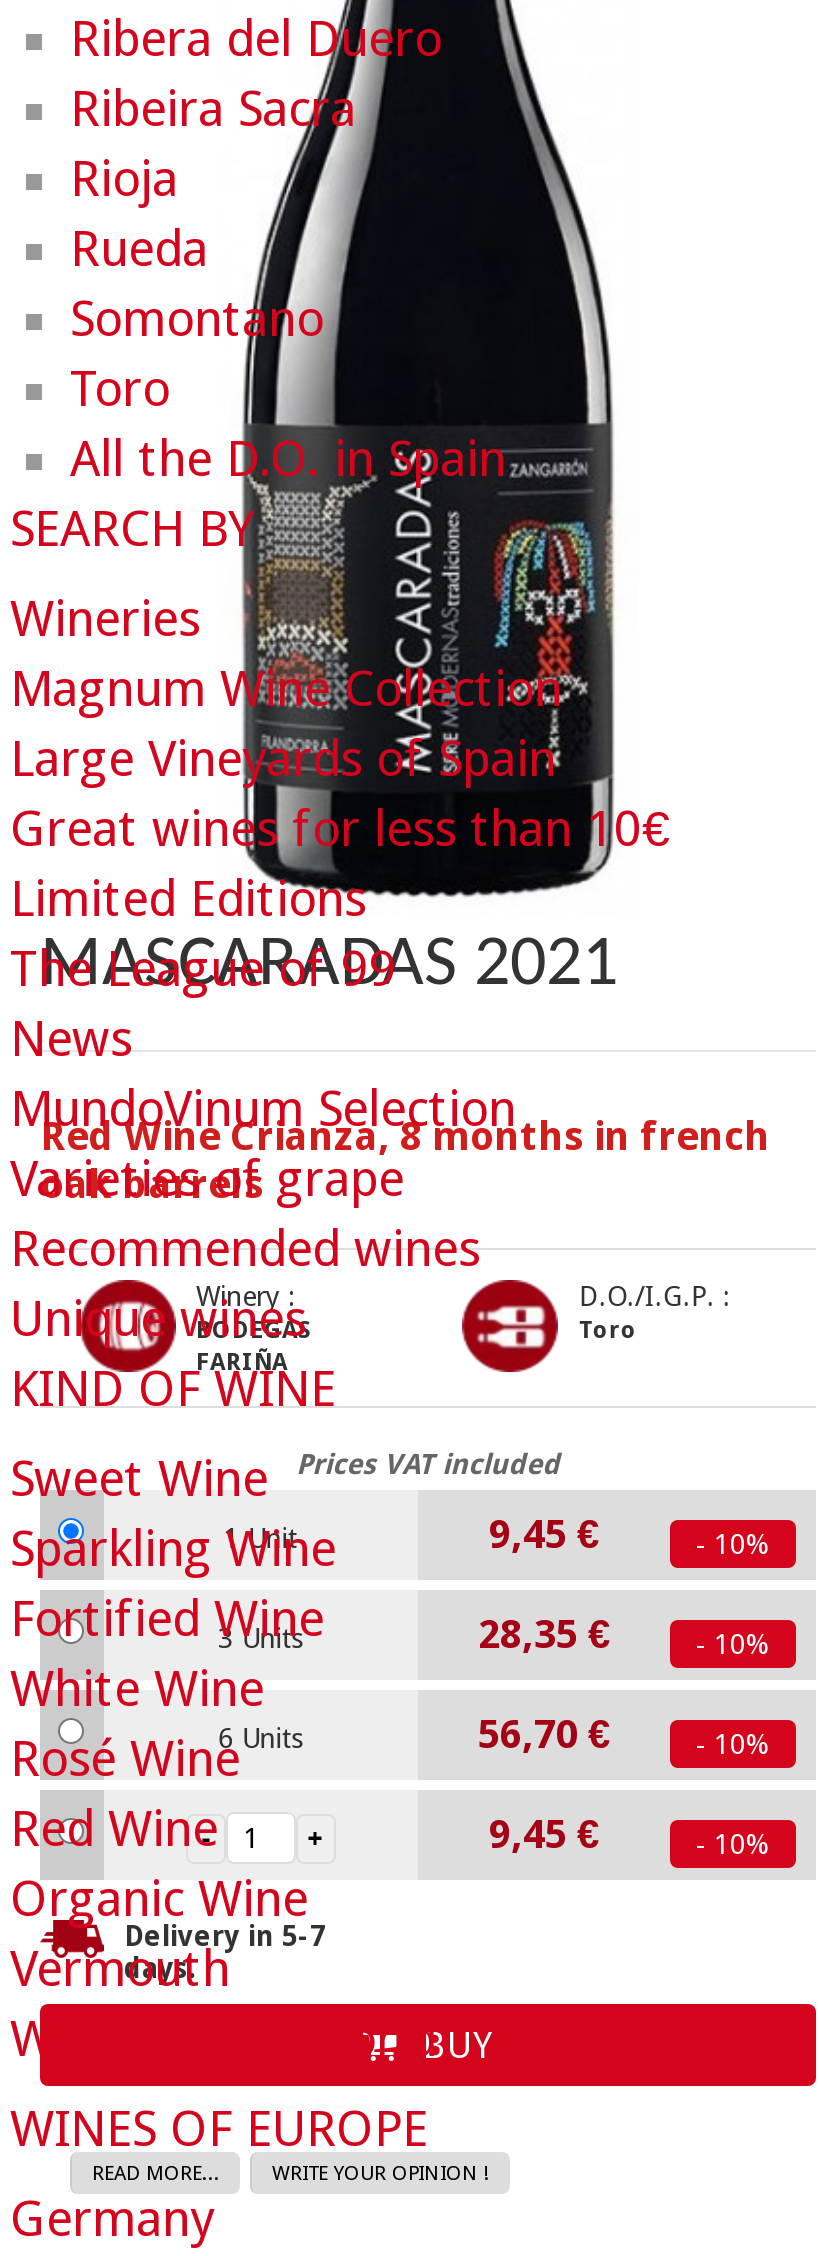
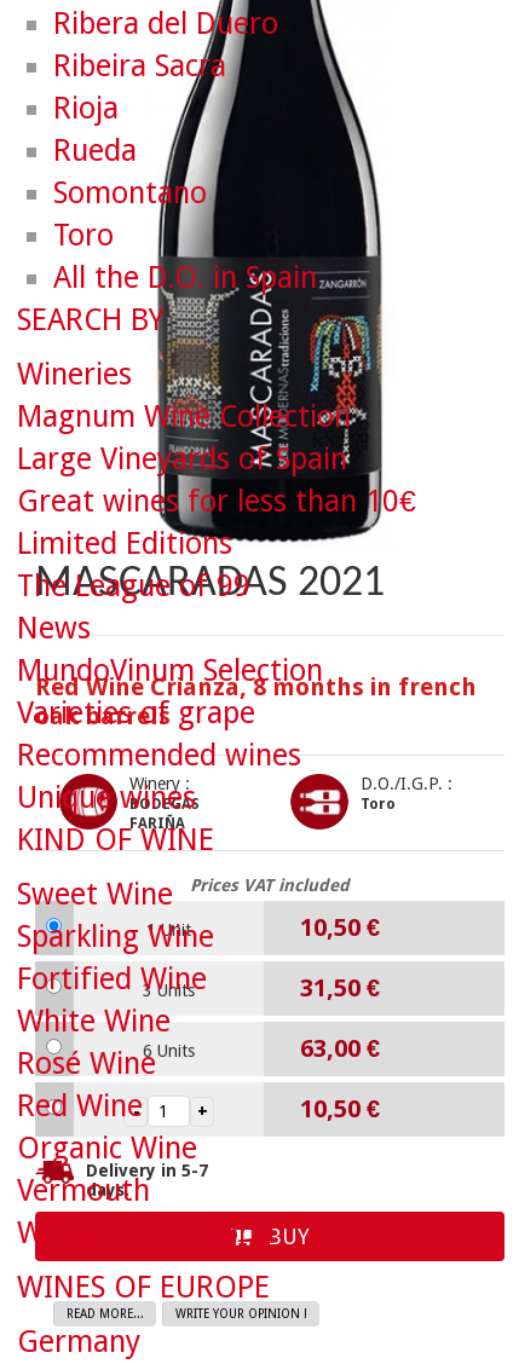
[489,1510,770,1560] 9,45 € | - 10% -> [300,913,380,942] 10,50 €
[478,1610,770,1660] 28,35 € | - 10% -> [300,973,380,1002] 31,50 €
[478,1710,770,1760] 56,70 € | - 10% -> [300,1034,380,1063] 63,00 €
[489,1810,770,1860] 9,45 € | - 10% -> [300,1094,380,1123] 10,50 €

